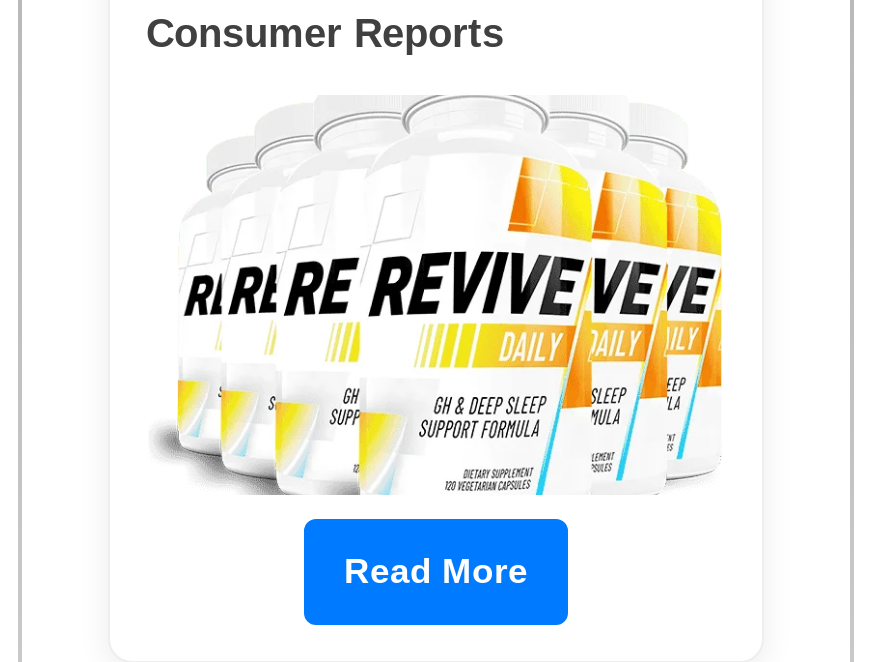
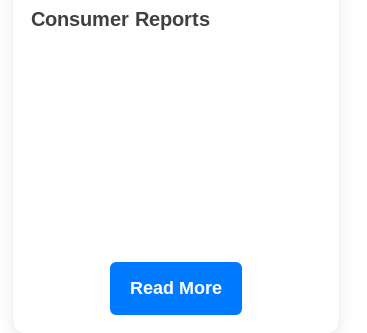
[156,94,724,498] [image] -> none

